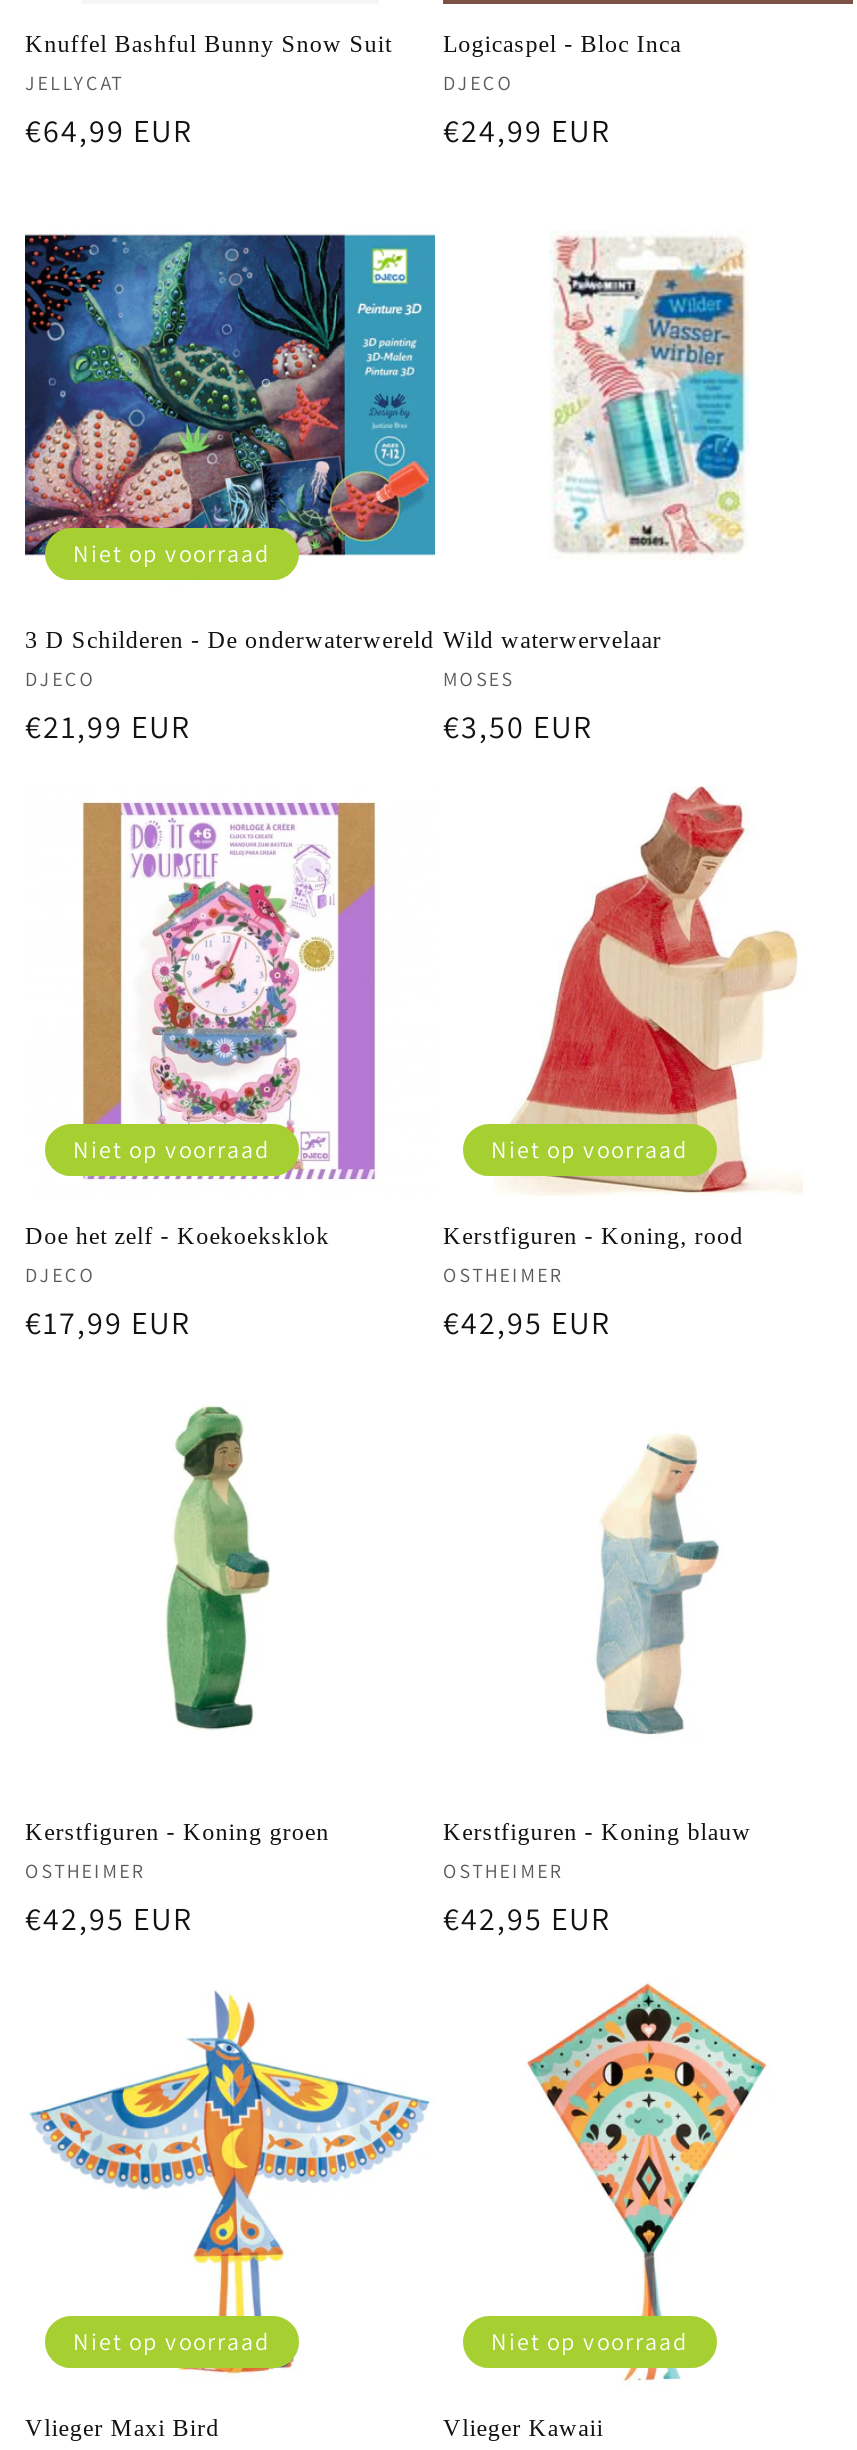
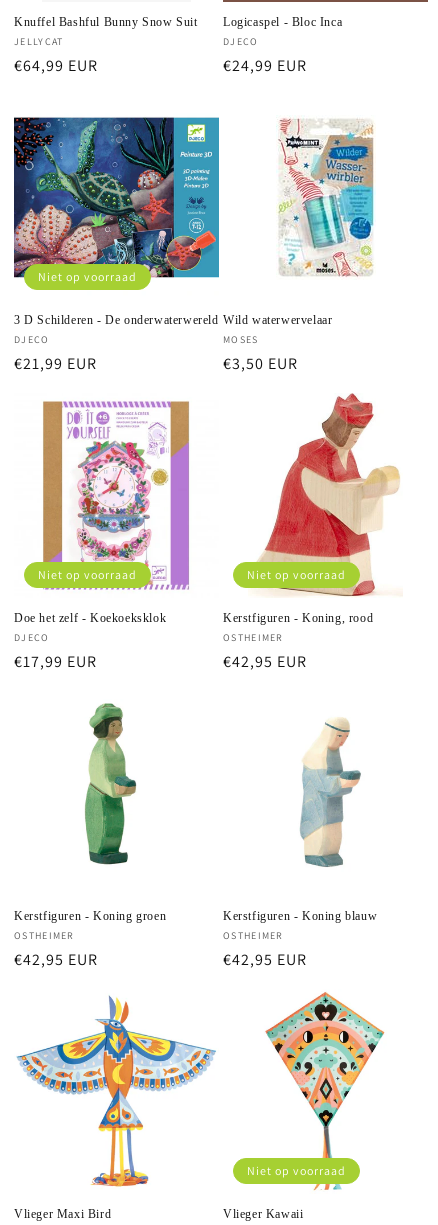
[73,2326,271,2356] Niet op voorraad -> none

